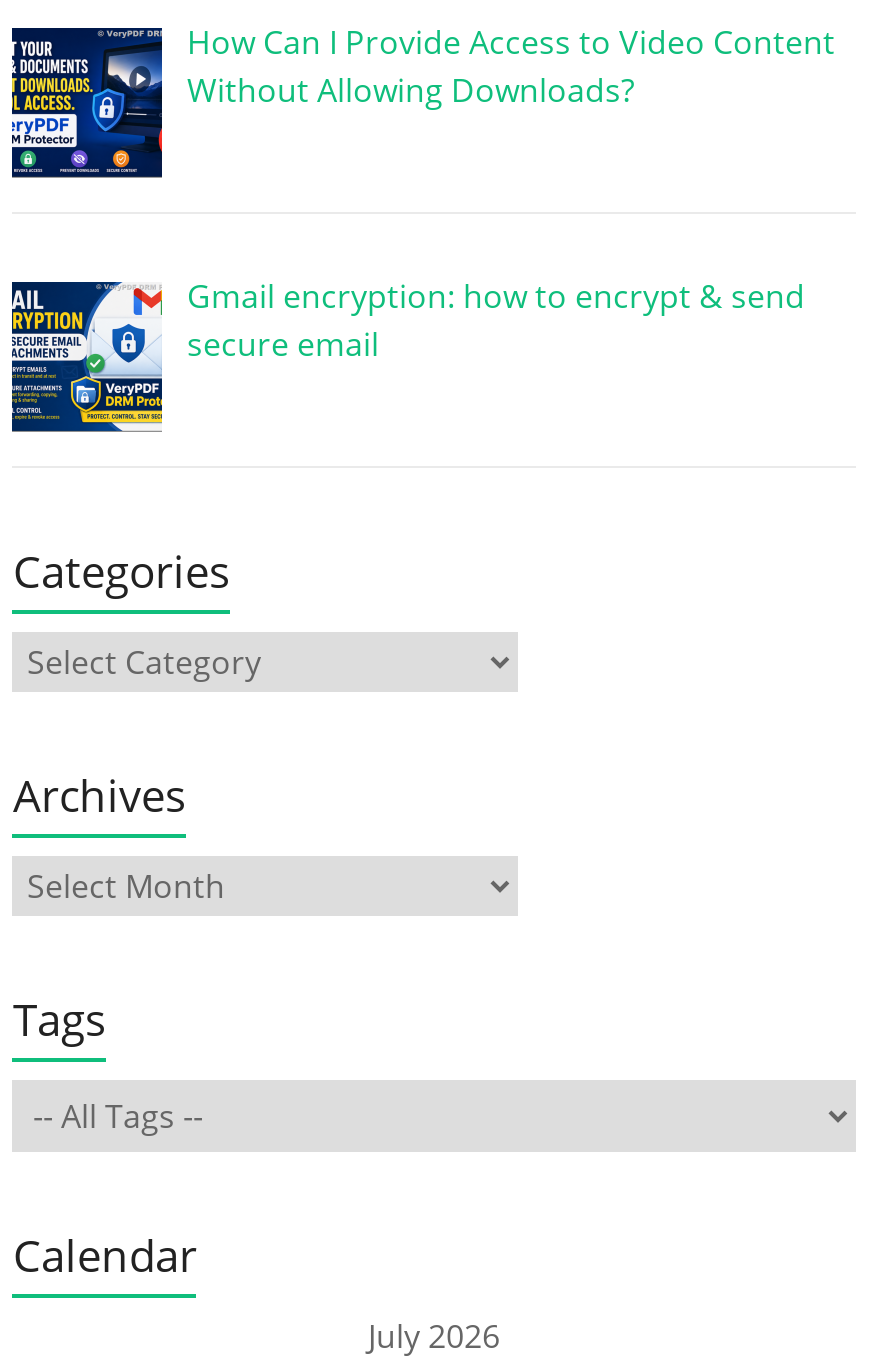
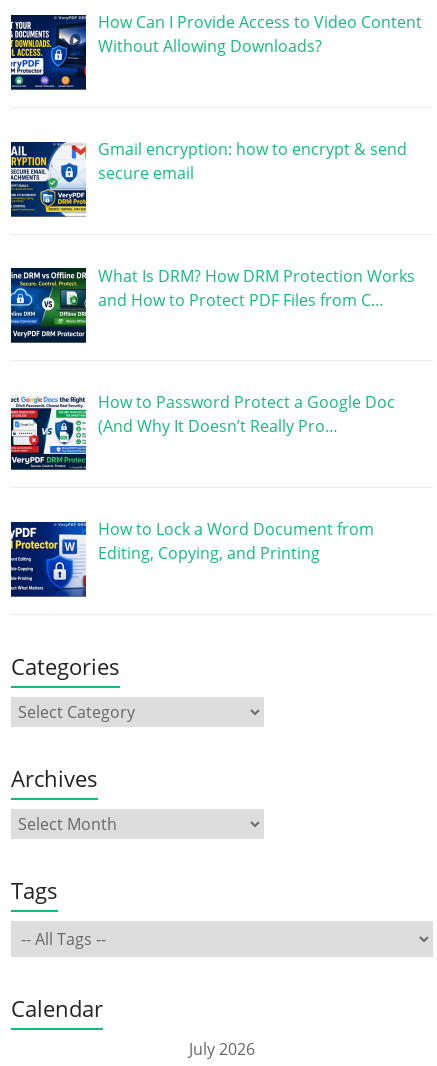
none -> [10,265,415,343] [image] | What Is DRM? How DRM Protection Works | and How to Protect PDF Files from C…
none -> [10,391,395,471] [image] | How to Password Protect a Google Doc | (And Why It Doesn’t Really Pro…
none -> [10,518,374,598] [image] | How to Lock a Word Document from | Editing, Copying, and Printing

